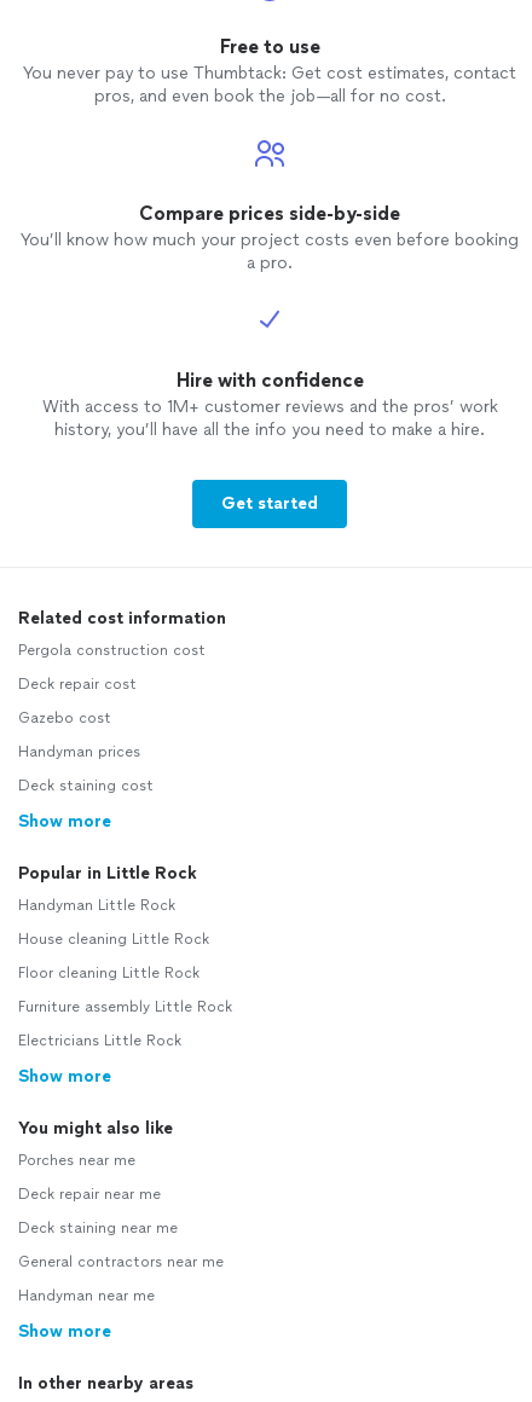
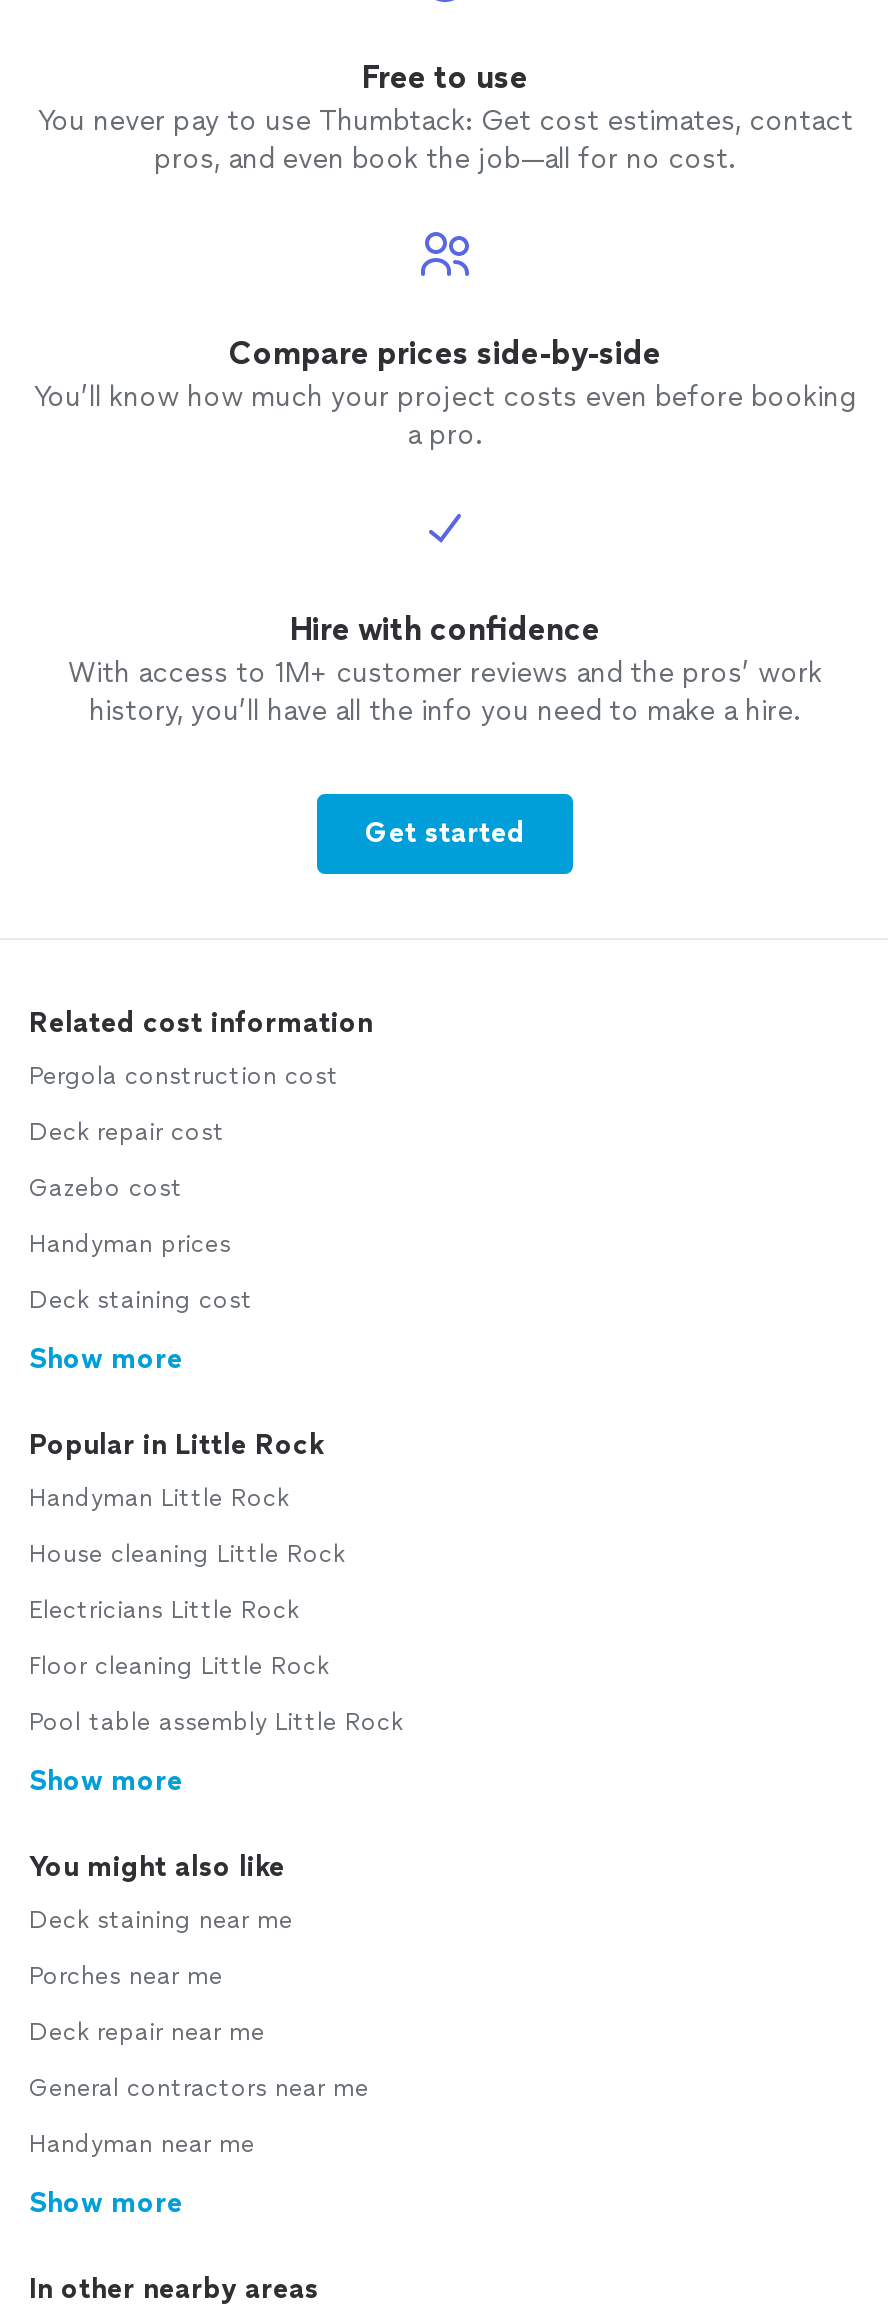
moved [18,965,199,982] -> [29,1652,329,1680]: Floor cleaning Little Rock
[18,998,232,1015] Furniture assembly Little Rock -> [29,1708,403,1736] Pool table assembly Little Rock
moved [18,1032,181,1049] -> [29,1596,299,1624]: Electricians Little Rock
moved [18,1152,161,1203] -> [29,1962,265,2046]: Porches near me | Deck repair near me
moved [18,1220,178,1237] -> [29,1906,293,1934]: Deck staining near me

